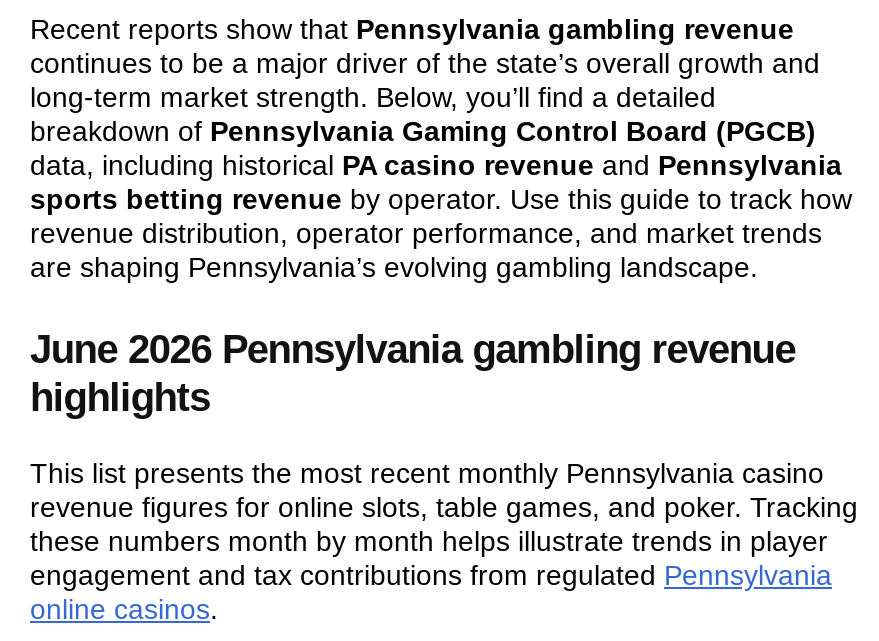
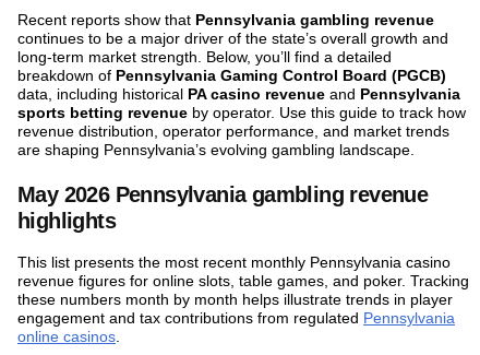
[30,327,795,371] June 2026 Pennsylvania gambling revenue -> [17,182,428,206] May 2026 Pennsylvania gambling revenue

